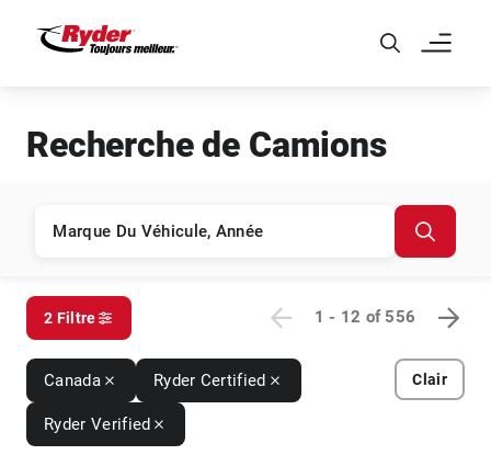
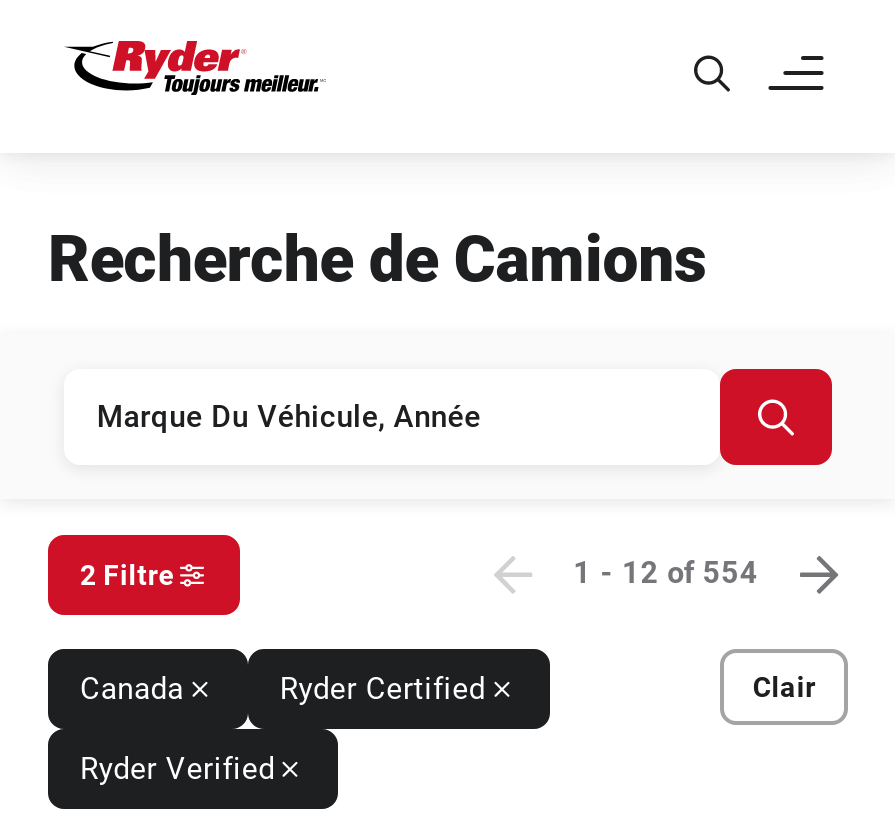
[314,307,416,327] 1 - 12 of 556 -> [573,556,758,592] 1 - 12 of 554

